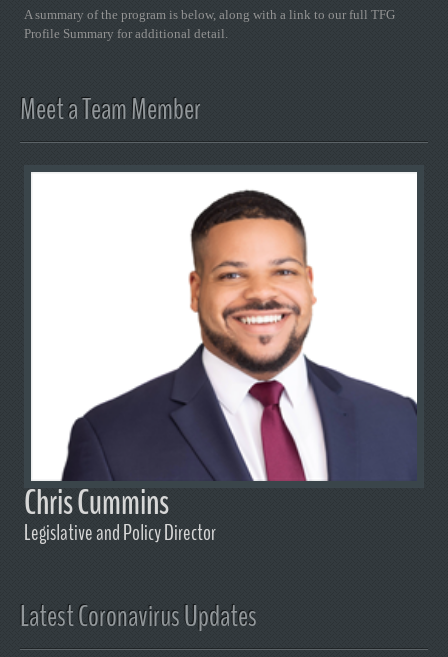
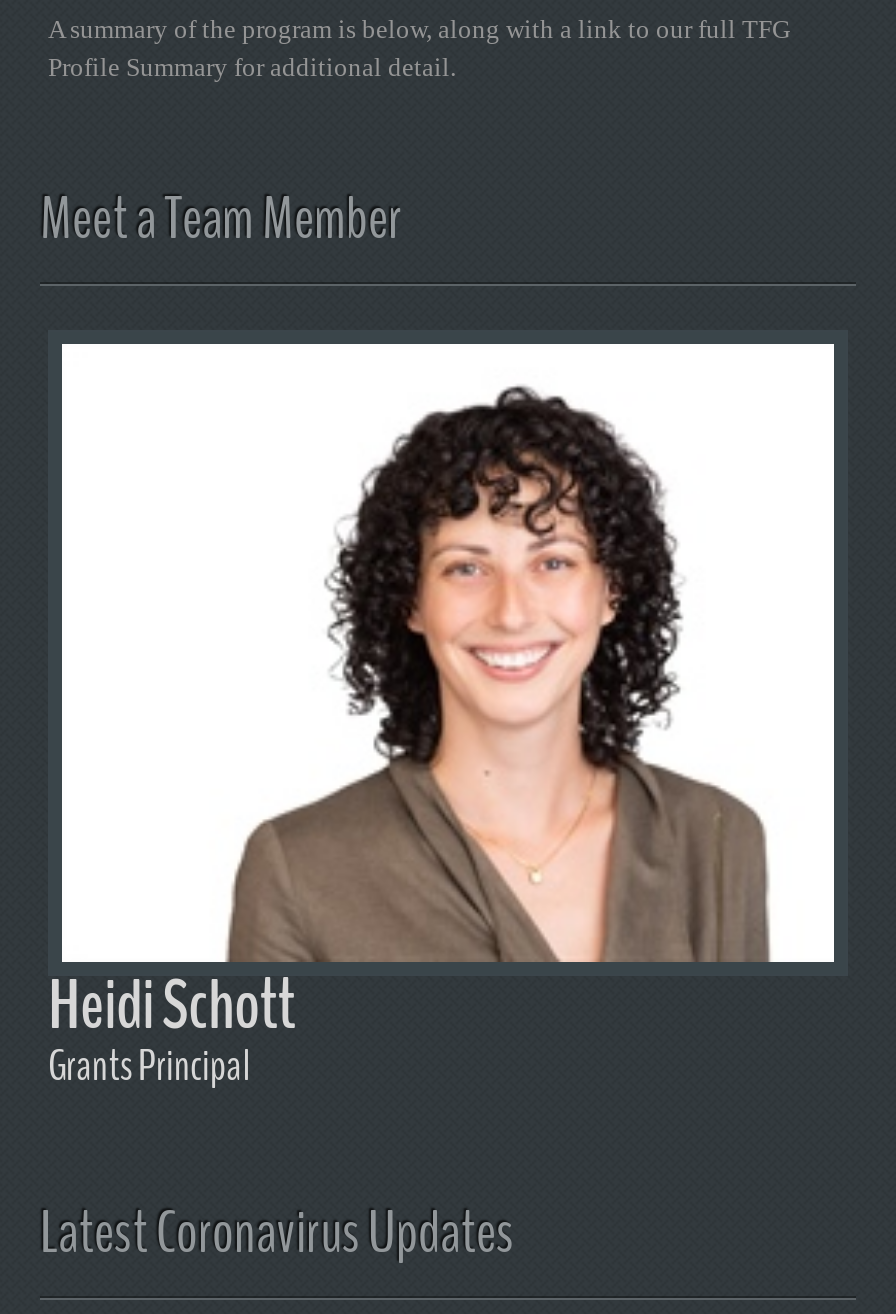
[24,189,417,548] [image] | Chris Cummins | Legislative and Policy Director -> [48,380,836,1096] [image] | Heidi Schott | Grants Principal

